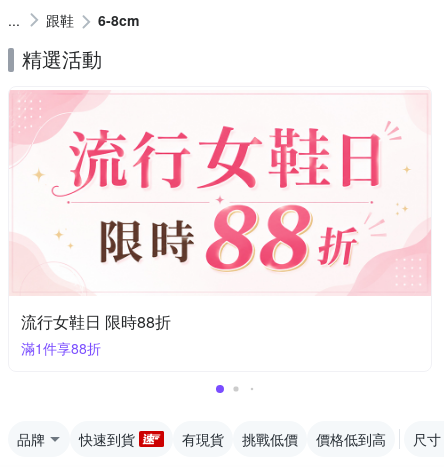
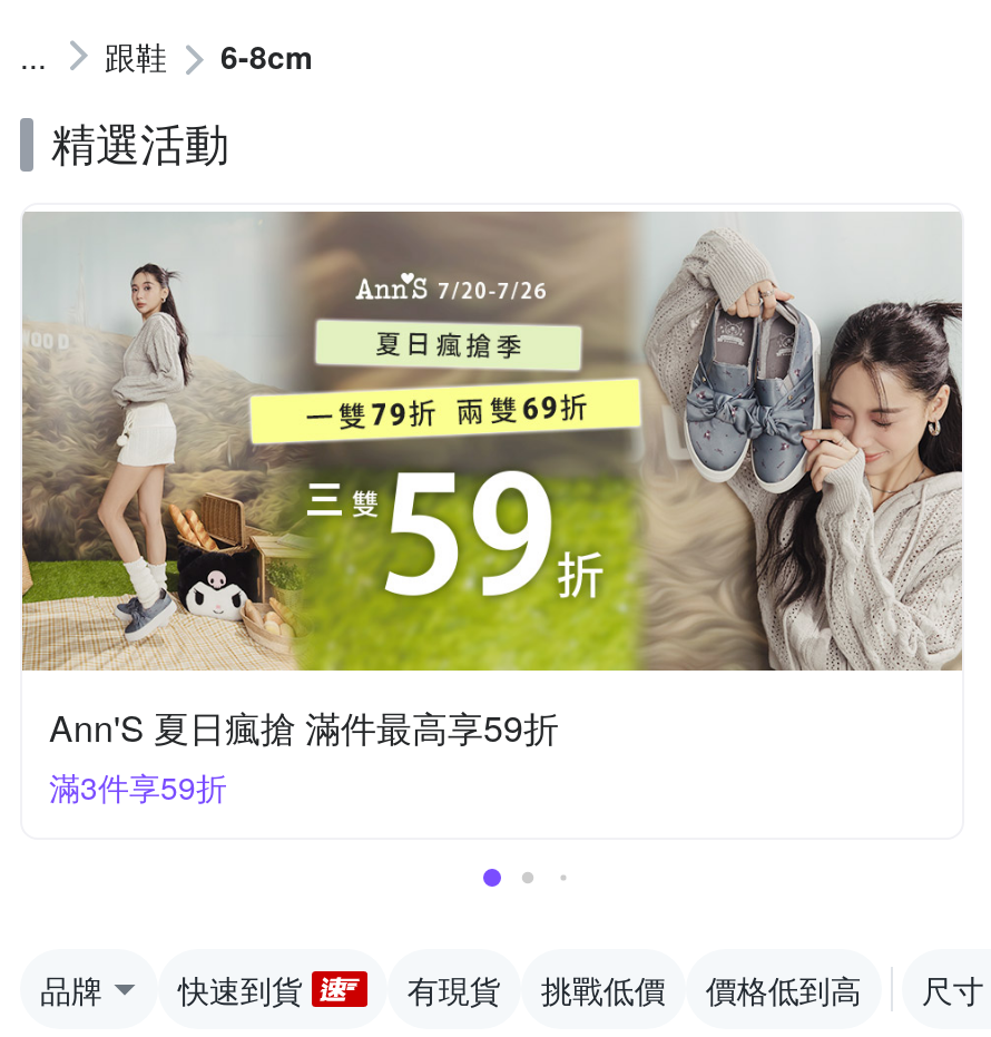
[9,90,431,358] [image] | 流行女鞋日 限時88折 | 滿1件享88折 -> [20,209,964,809] [image] | Ann'S 夏日瘋搶 滿件最高享59折 | 滿3件享59折

